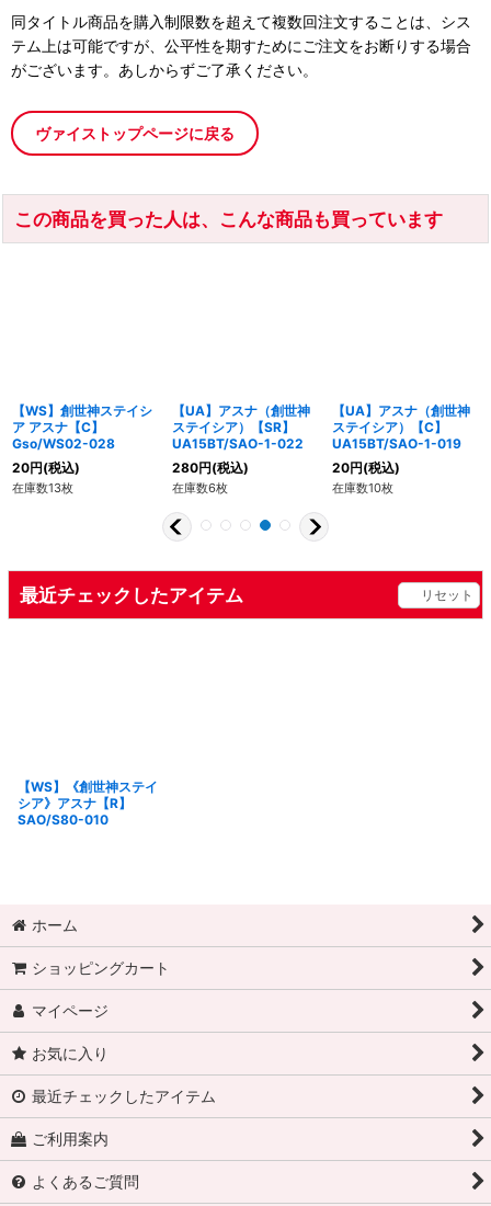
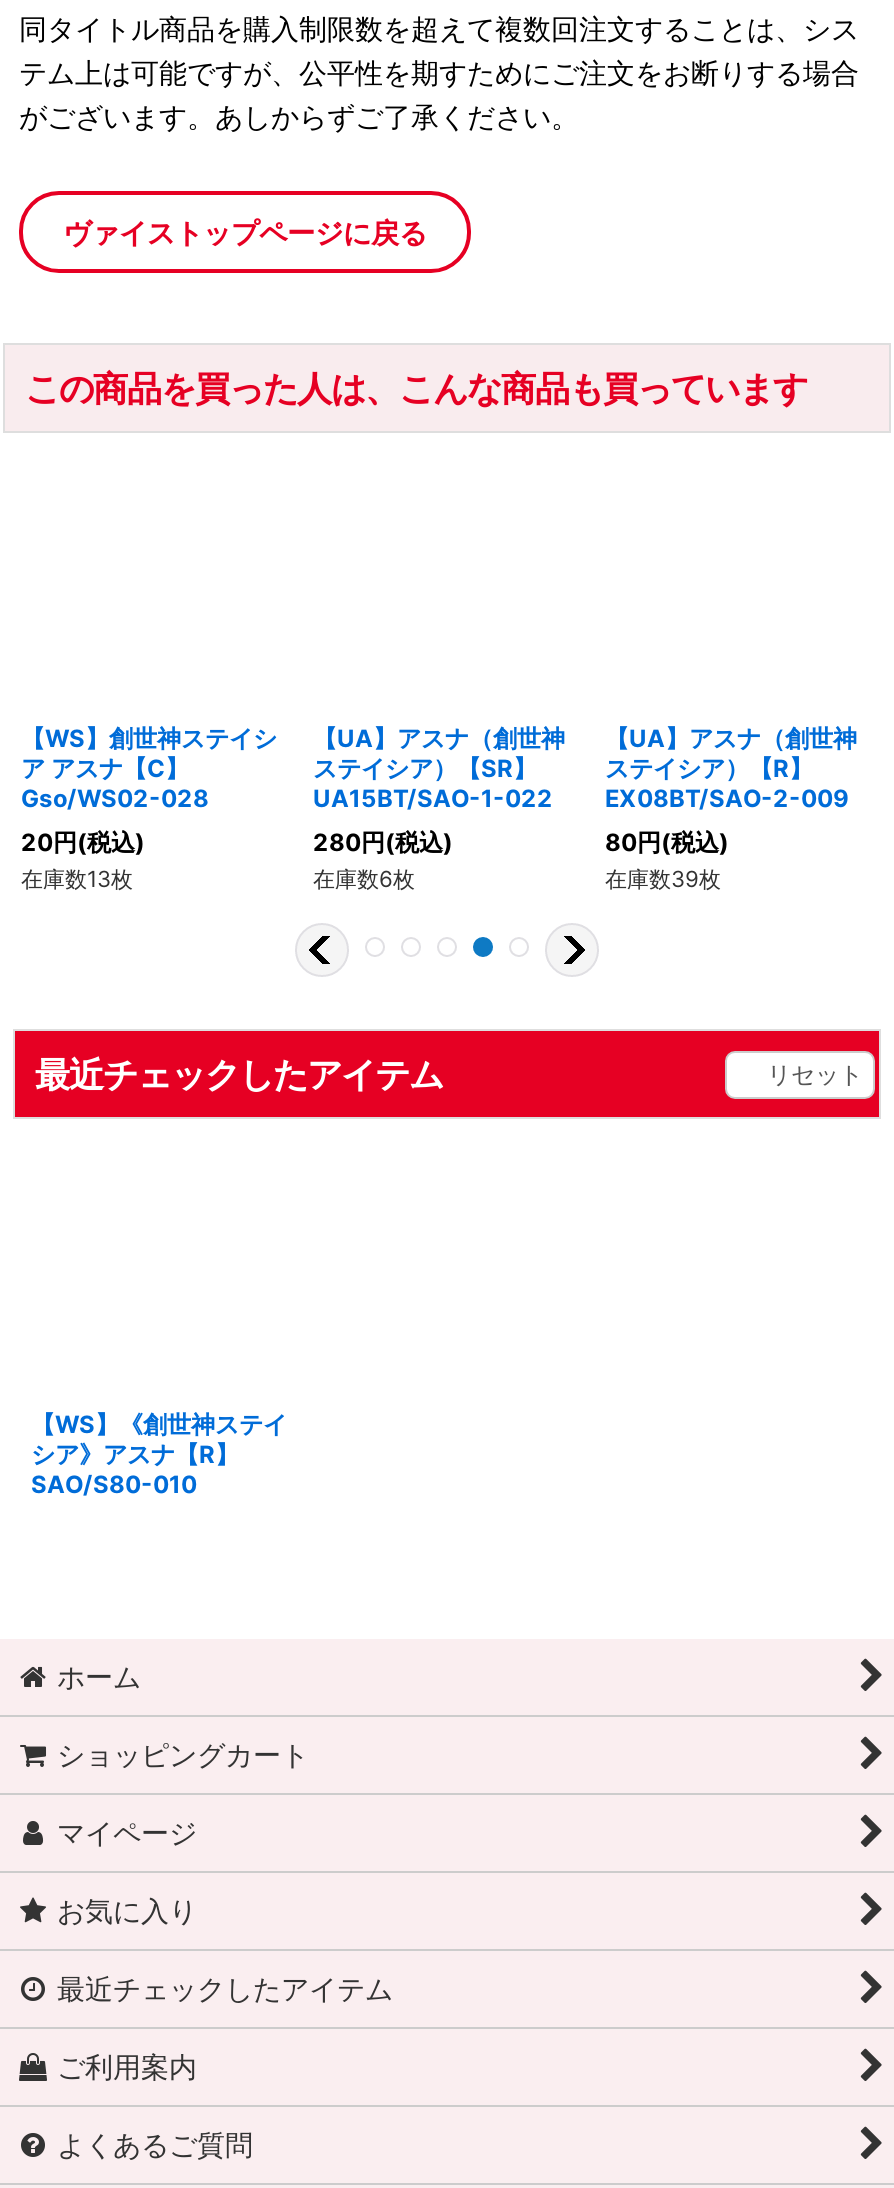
[332,419,461,452] ステイシア）【C】 | UA15BT/SAO-1-019 -> [605,753,849,813] ステイシア）【R】 | EX08BT/SAO-2-009
[332,459,400,496] 20円(税込) | 在庫数10枚 -> [605,827,729,893] 80円(税込) | 在庫数39枚

